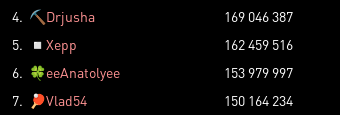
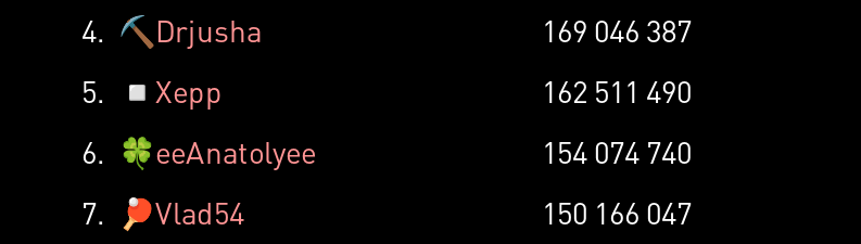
[224,35,293,53] 162 459 516 -> [542,70,692,110] 162 511 490
[224,63,293,81] 153 979 997 -> [542,131,692,170] 154 074 740
[224,91,293,109] 150 164 234 -> [542,192,692,231] 150 166 047

